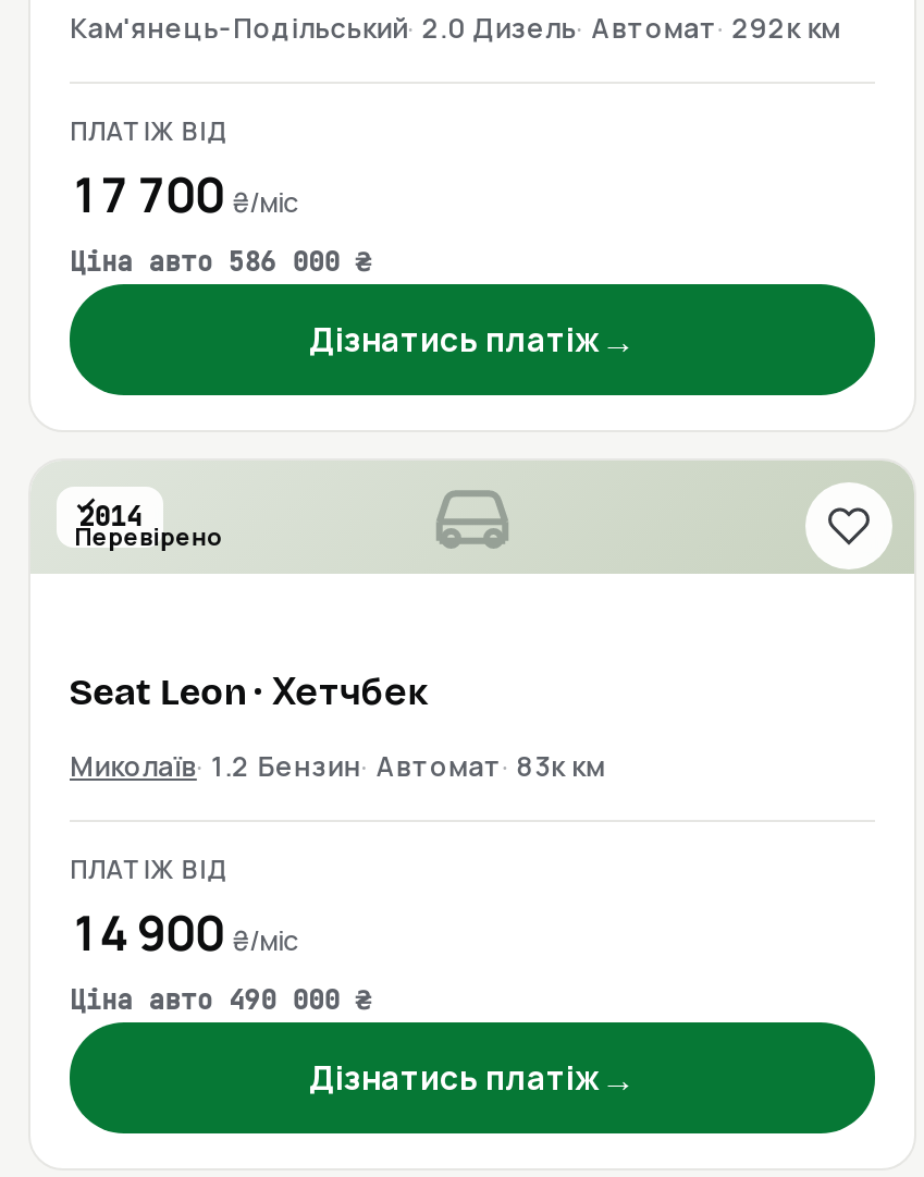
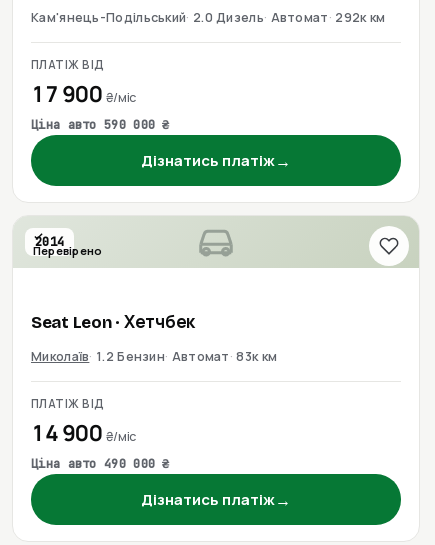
[70,162,298,228] 17 700₴/міс -> [31,79,136,109] 17 900₴/міс
[70,245,372,280] Ціна авто 586 000 ₴ -> [31,117,170,133] Ціна авто 590 000 ₴

